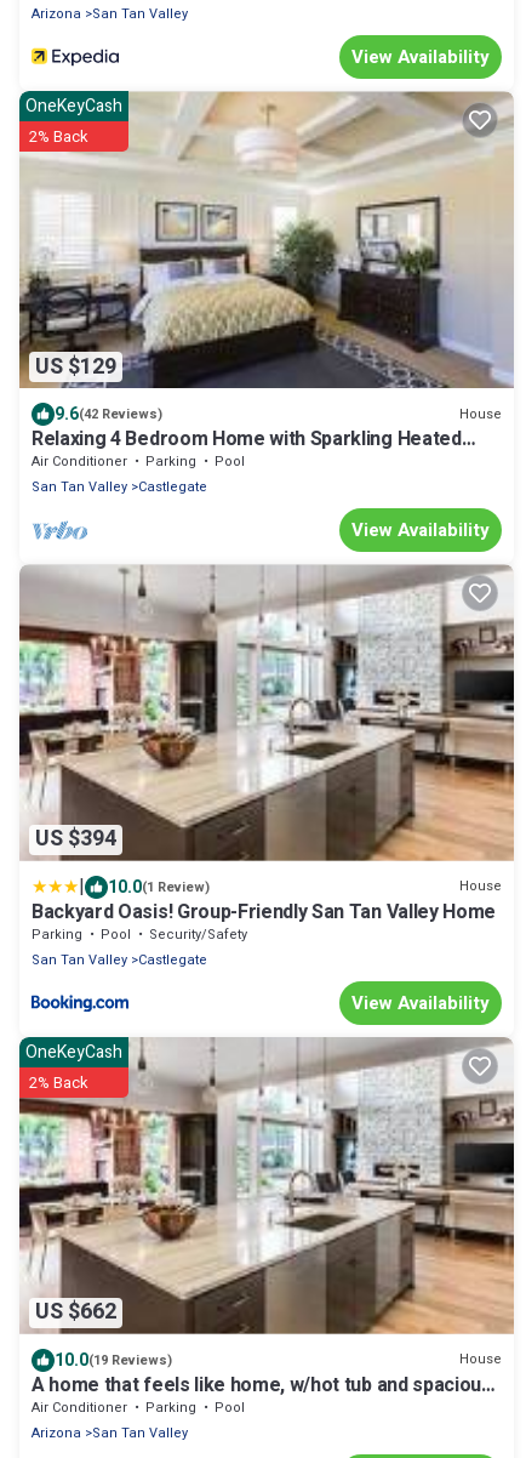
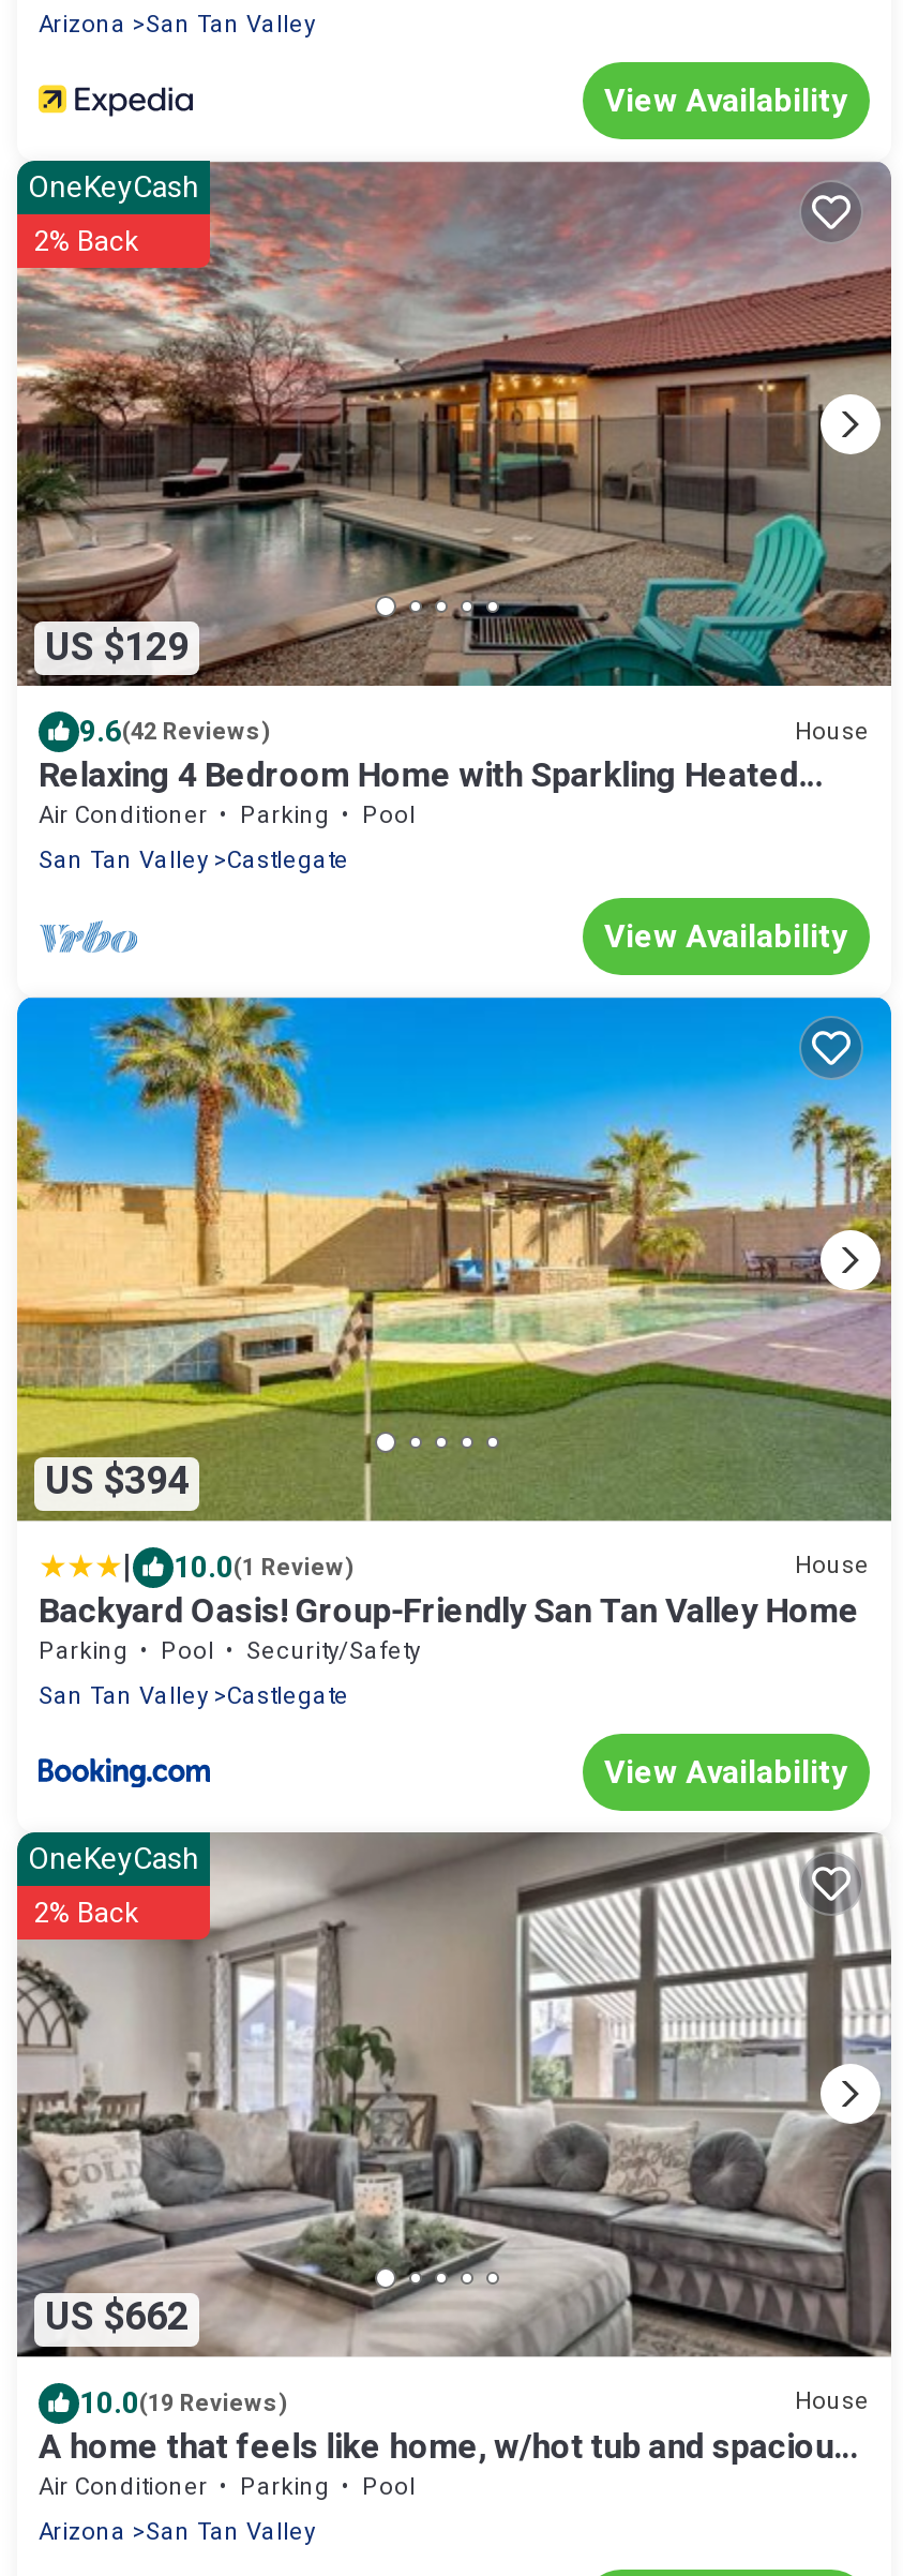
[19,91,514,389] [image] -> [15,161,893,688] [image]
[18,564,515,861] [image] -> [15,997,893,1522] [image]
[18,1037,515,1334] [image] -> [15,1832,893,2357] [image]

